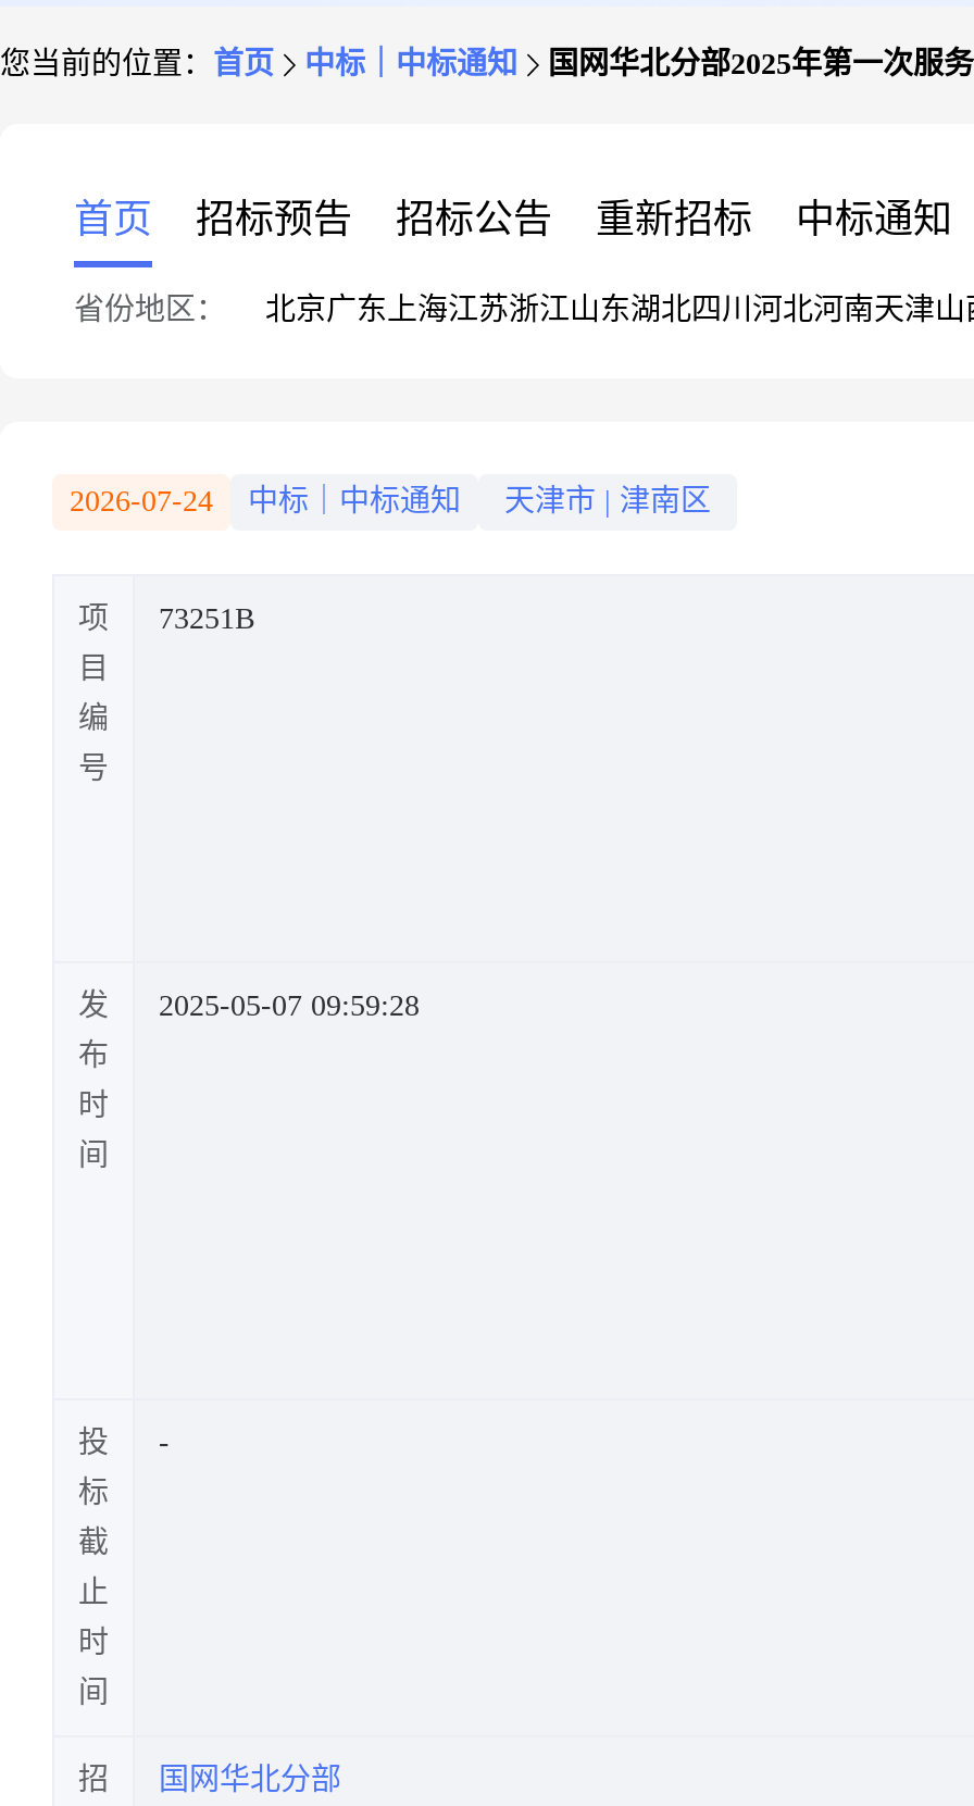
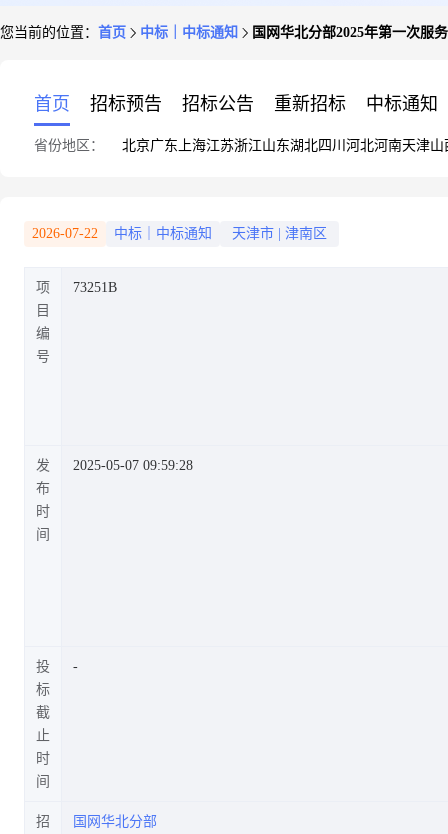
[70,485,213,518] 2026-07-24 -> [32,226,98,241] 2026-07-22

